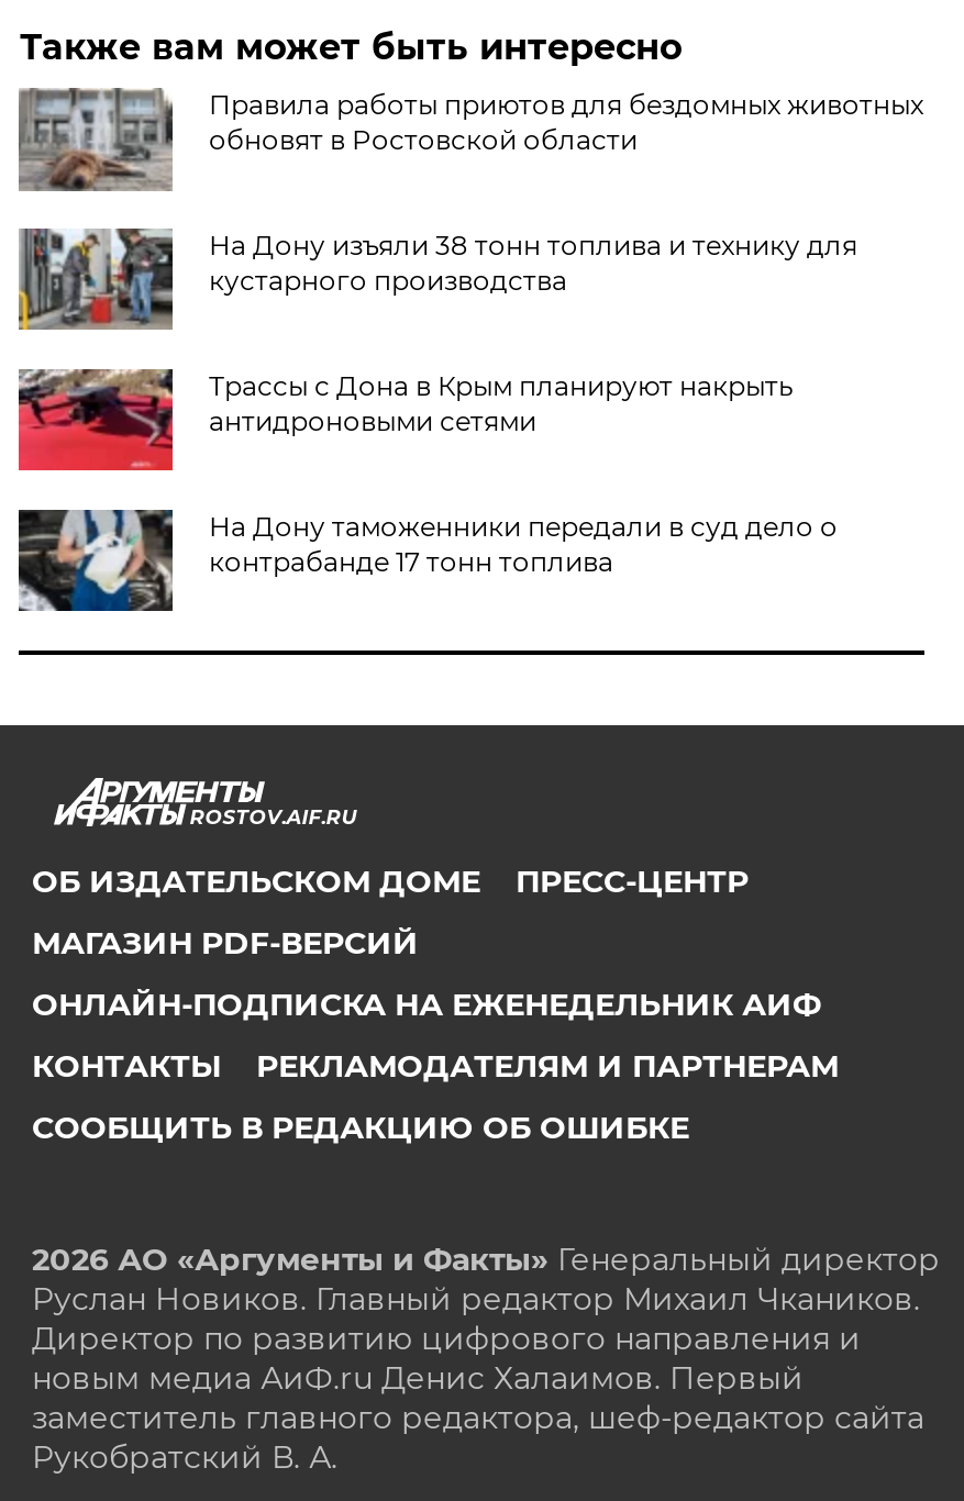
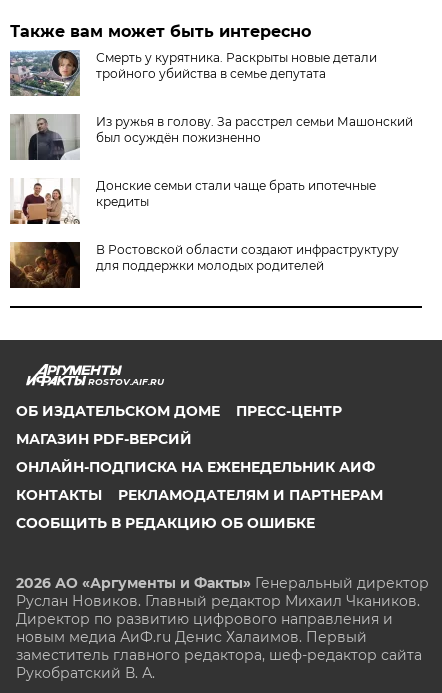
[19,86,923,191] [image] | Правила работы приютов для бездомных животных | обновят в Ростовской области -> [10,50,377,96] [image] | Смерть у курятника. Раскрыты новые детали | тройного убийства в семье депутата
[19,228,857,332] [image] | На Дону изъяли 38 тонн топлива и технику для | кустарного производства -> [10,114,413,160] [image] | Из ружья в голову. За расстрел семьи Машонский | был осуждён пожизненно
[16,367,793,472] [image] | Трассы с Дона в Крым планируют накрыть | антидроновыми сетями -> [9,178,376,225] [image] | Донские семьи стали чаще брать ипотечные | кредиты
[16,508,837,613] [image] | На Дону таможенники передали в суд дело о | контрабанде 17 тонн топлива -> [9,241,399,289] [image] | В Ростовской области создают инфраструктуру | для поддержки молодых родителей

